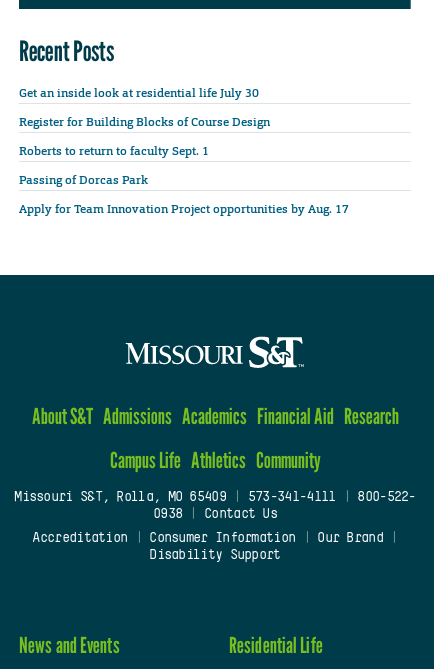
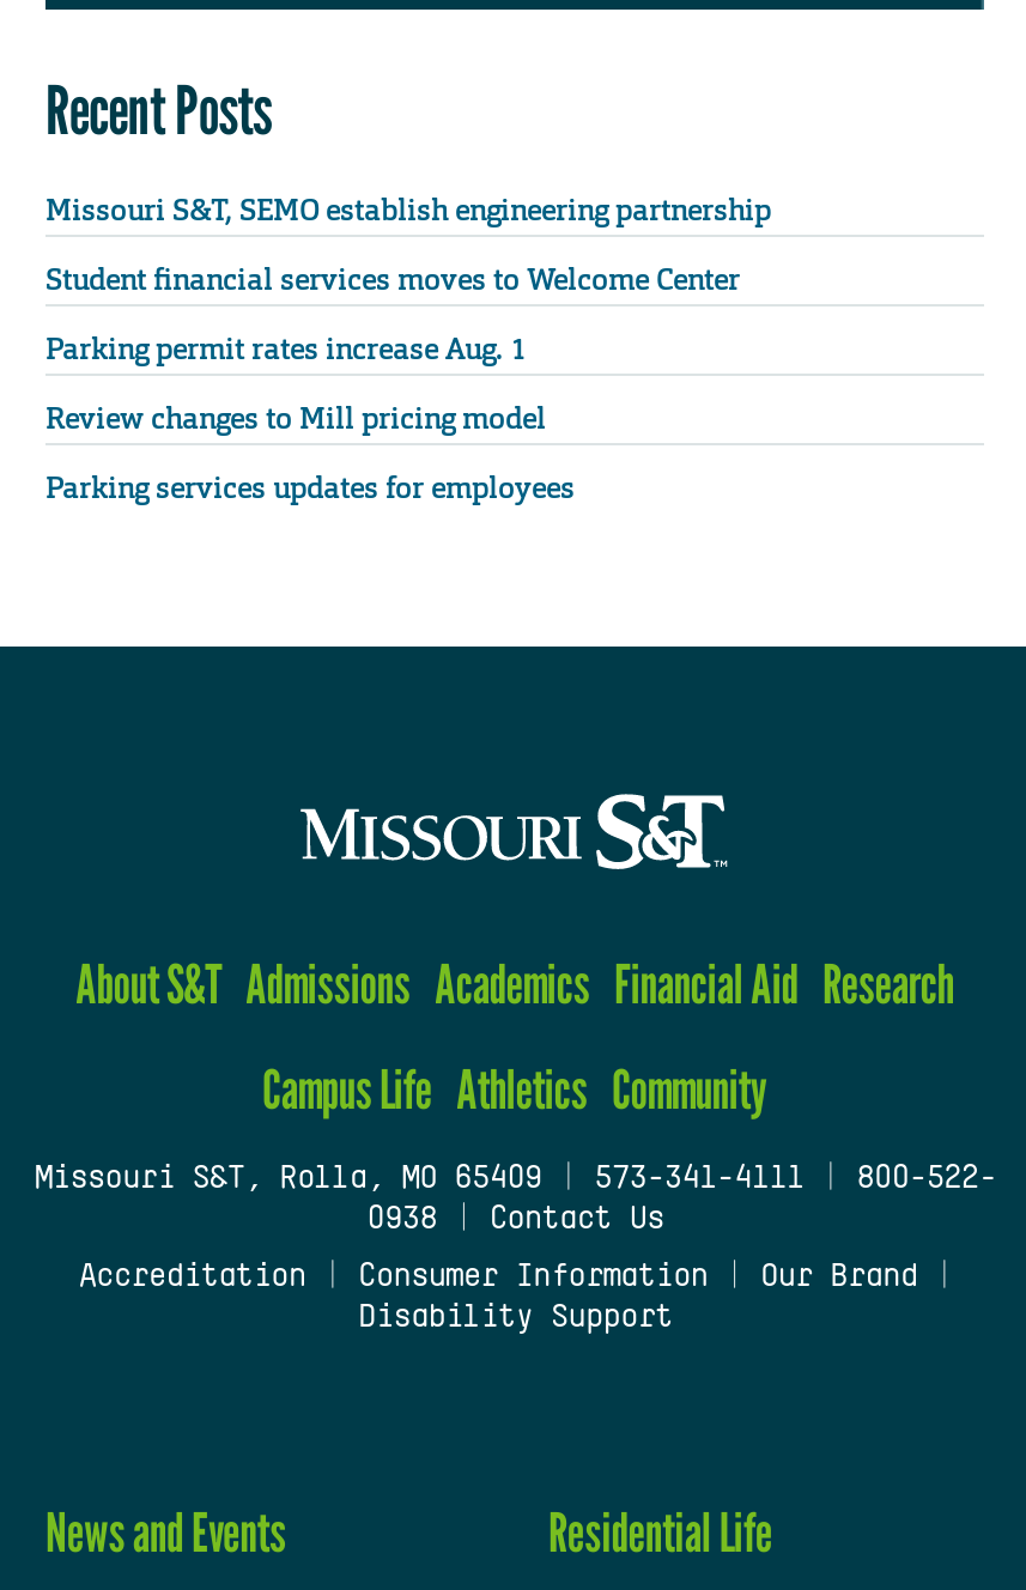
[19,85,259,101] Get an inside look at residential life July 30 -> [45,191,771,229] Missouri S&T, SEMO establish engineering partnership
[19,114,270,130] Register for Building Blocks of Course Design -> [45,260,740,299] Student financial services moves to Welcome Center
[19,143,212,159] Roberts to return to faculty Sept. 1 -> [45,330,527,368] Parking permit rates increase Aug. 1
[19,172,148,188] Passing of Dorcas Park -> [45,400,546,438] Review changes to Mill pricing model
[19,201,349,217] Apply for Team Innovation Project opportunities by Aug. 17 -> [45,469,575,508] Parking services updates for employees

